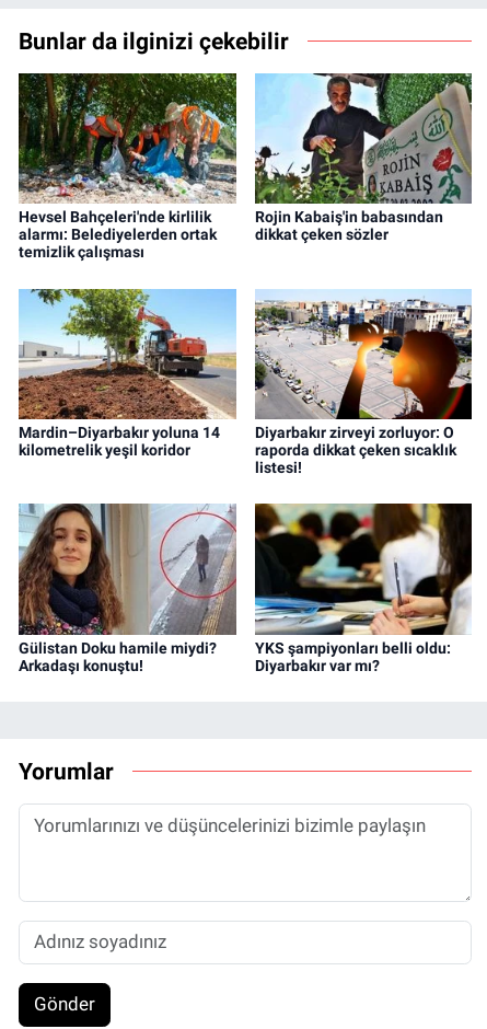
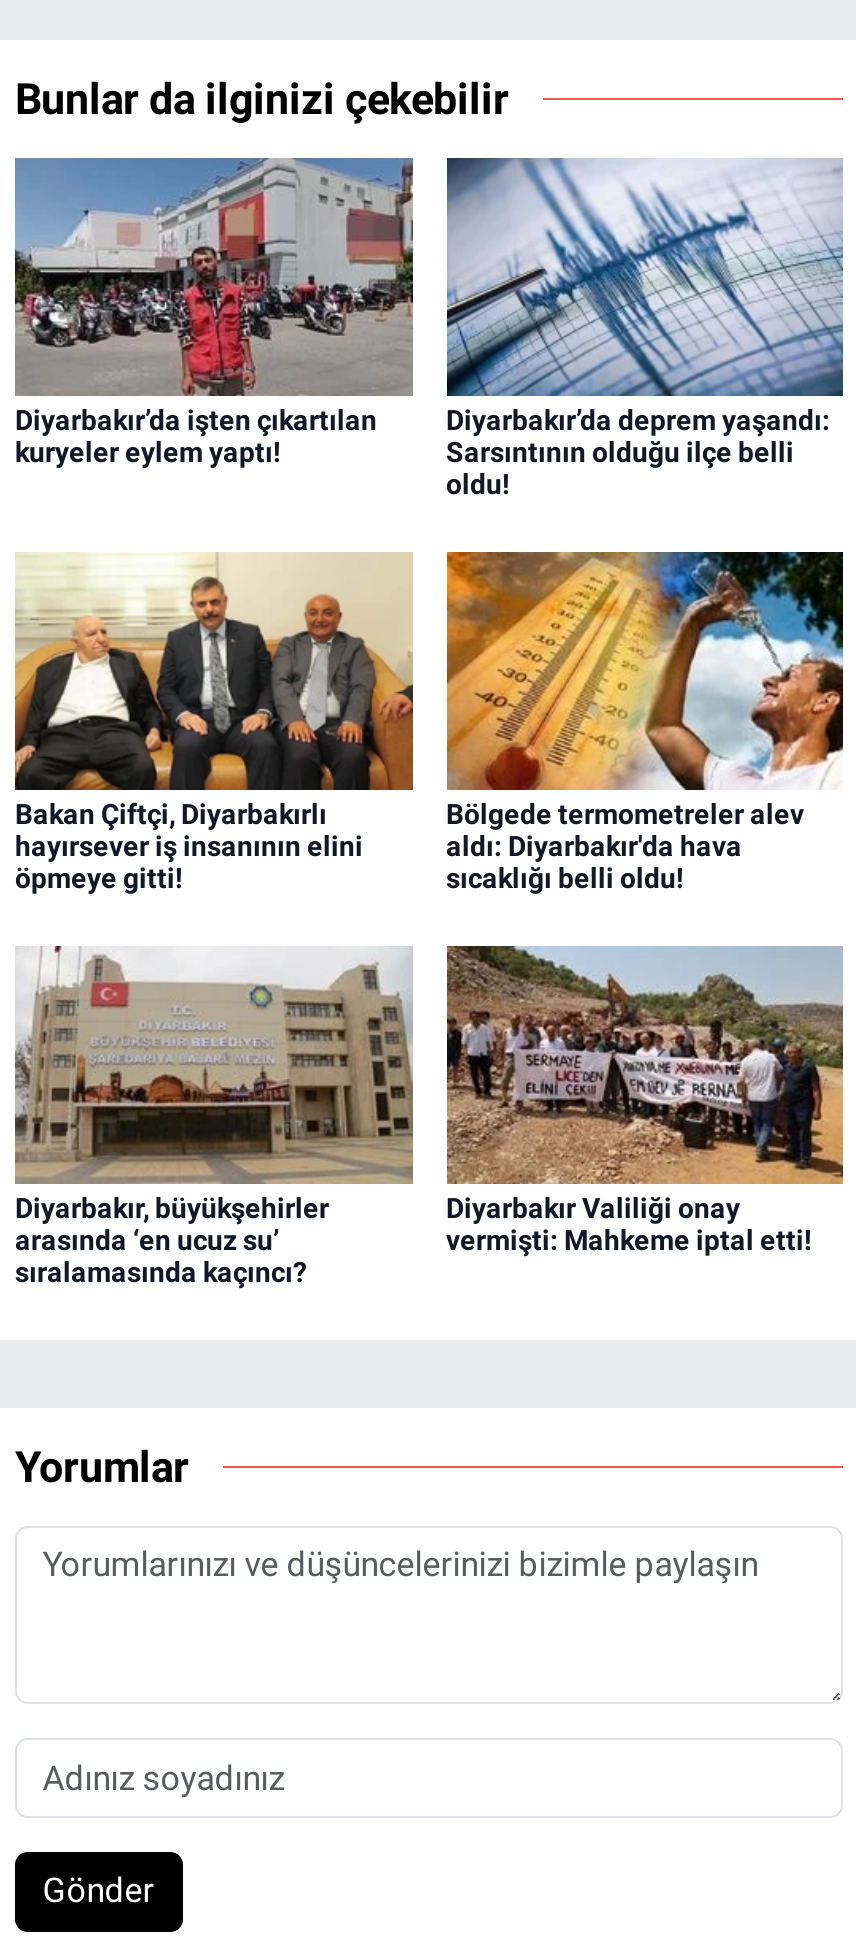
[18,72,236,261] [image] | Hevsel Bahçeleri'nde kirlilik | alarmı: Belediyelerden ortak | temizlik çalışması -> [13,156,415,468] [image] | Diyarbakır’da işten çıkartılan | kuryeler eylem yaptı!
[254,72,473,243] [image] | Rojin Kabaiş'in babasından | dikkat çeken sözler -> [445,156,843,500] [image] | Diyarbakır’da deprem yaşandı: | Sarsıntının olduğu ilçe belli | oldu!
[19,288,236,459] [image] | Mardin–Diyarbakır yoluna 14 | kilometrelik yeşil koridor -> [13,552,415,894] [image] | Bakan Çiftçi, Diyarbakırlı | hayırsever iş insanının elini | öpmeye gitti!
[254,289,473,476] [image] | Diyarbakır zirveyi zorluyor: O | raporda dikkat çeken sıcaklık | listesi! -> [445,550,845,894] [image] | Bölgede termometreler alev | aldı: Diyarbakır'da hava | sıcaklığı belli oldu!
[19,502,236,674] [image] | Gülistan Doku hamile miydi? | Arkadaşı konuştu! -> [15,946,413,1288] [image] | Diyarbakır, büyükşehirler | arasında ‘en ucuz su’ | sıralamasında kaçıncı?
[254,502,473,674] [image] | YKS şampiyonları belli oldu: | Diyarbakır var mı? -> [445,946,845,1256] [image] | Diyarbakır Valiliği onay | vermişti: Mahkeme iptal etti!

